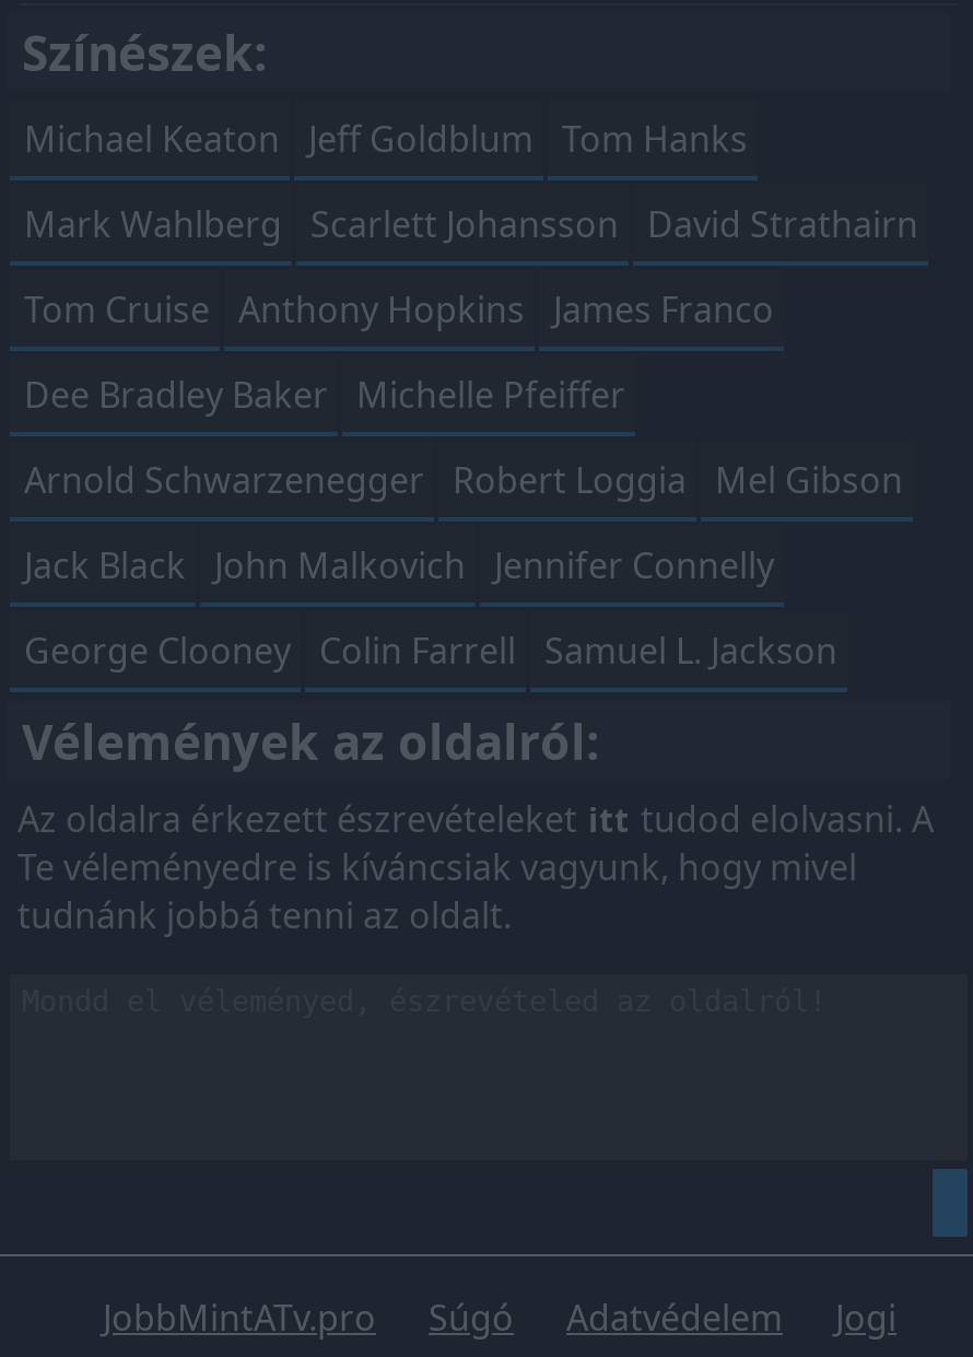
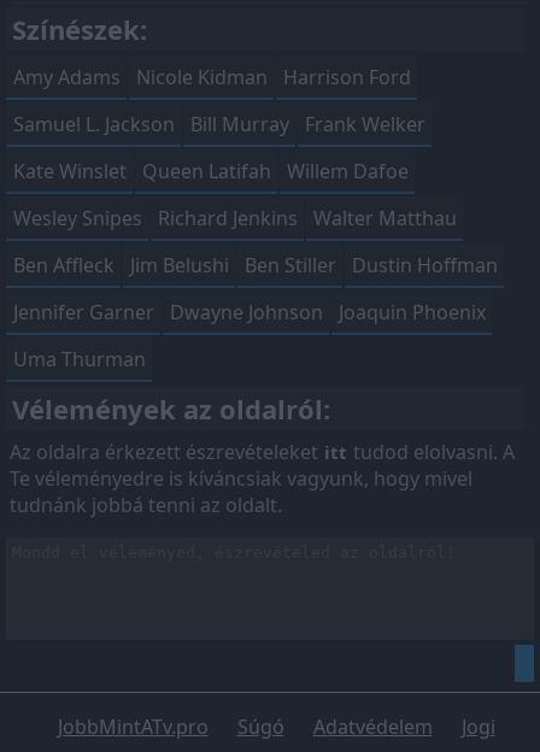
[24,115,748,163] Michael Keaton Jeff Goldblum Tom Hanks -> [14,64,412,90] Amy Adams Nicole Kidman Harrison Ford
[24,200,918,248] Mark Wahlberg Scarlett Johansson David Strathairn -> [14,111,426,137] Samuel L. Jackson Bill Murray Frank Welker
[24,285,774,334] Tom Cruise Anthony Hopkins James Franco -> [14,158,409,184] Kate Winslet Queen Latifah Willem Dafoe
[24,371,625,419] Dee Bradley Baker Michelle Pfeiffer -> [14,205,457,231] Wesley Snipes Richard Jenkins Walter Matthau
[24,456,903,504] Arnold Schwarzenegger Robert Loggia Mel Gibson -> [14,252,498,278] Ben Affleck Jim Belushi Ben Stiller Dustin Hoffman
[24,541,774,589] Jack Black John Malkovich Jennifer Connelly -> [14,299,486,325] Jennifer Garner Dwayne Johnson Joaquin Phoenix
[24,627,837,675] George Clooney Colin Farrell Samuel L. Jackson -> [14,346,146,372] Uma Thurman

